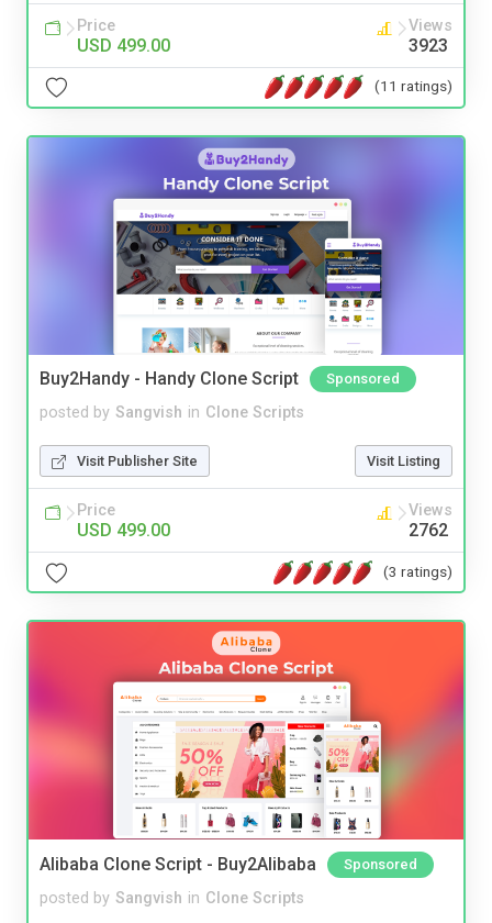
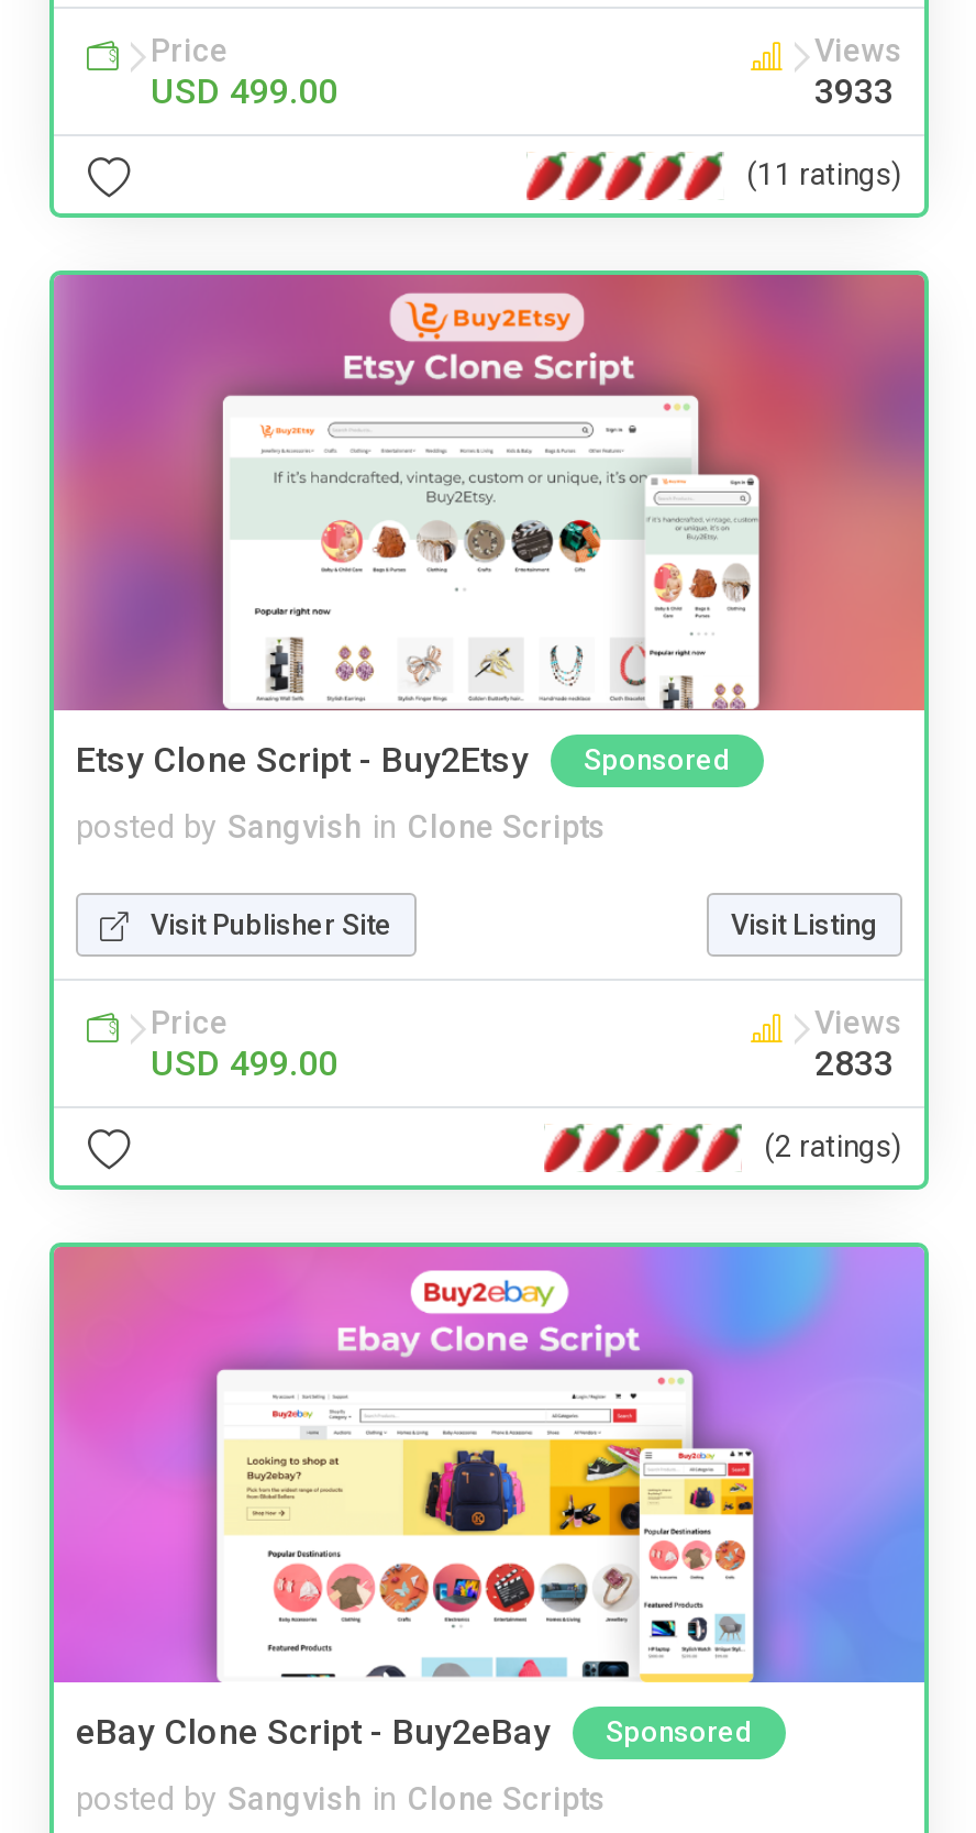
[409,35,448,55] 3923 -> [814,71,894,113] 3933
[29,136,465,389] [image] | Buy2Handy - Handy Clone Script -> [54,273,927,781] [image] | Etsy Clone Script - Buy2Etsy
[409,520,448,541] 2762 -> [814,1043,894,1085] 2833
[383,562,452,580] (3 ratings) -> [764,1128,902,1163] (2 ratings)
[27,621,465,875] [image] | Alibaba Clone Script - Buy2Alibaba -> [52,1245,927,1753] [image] | eBay Clone Script - Buy2eBay

